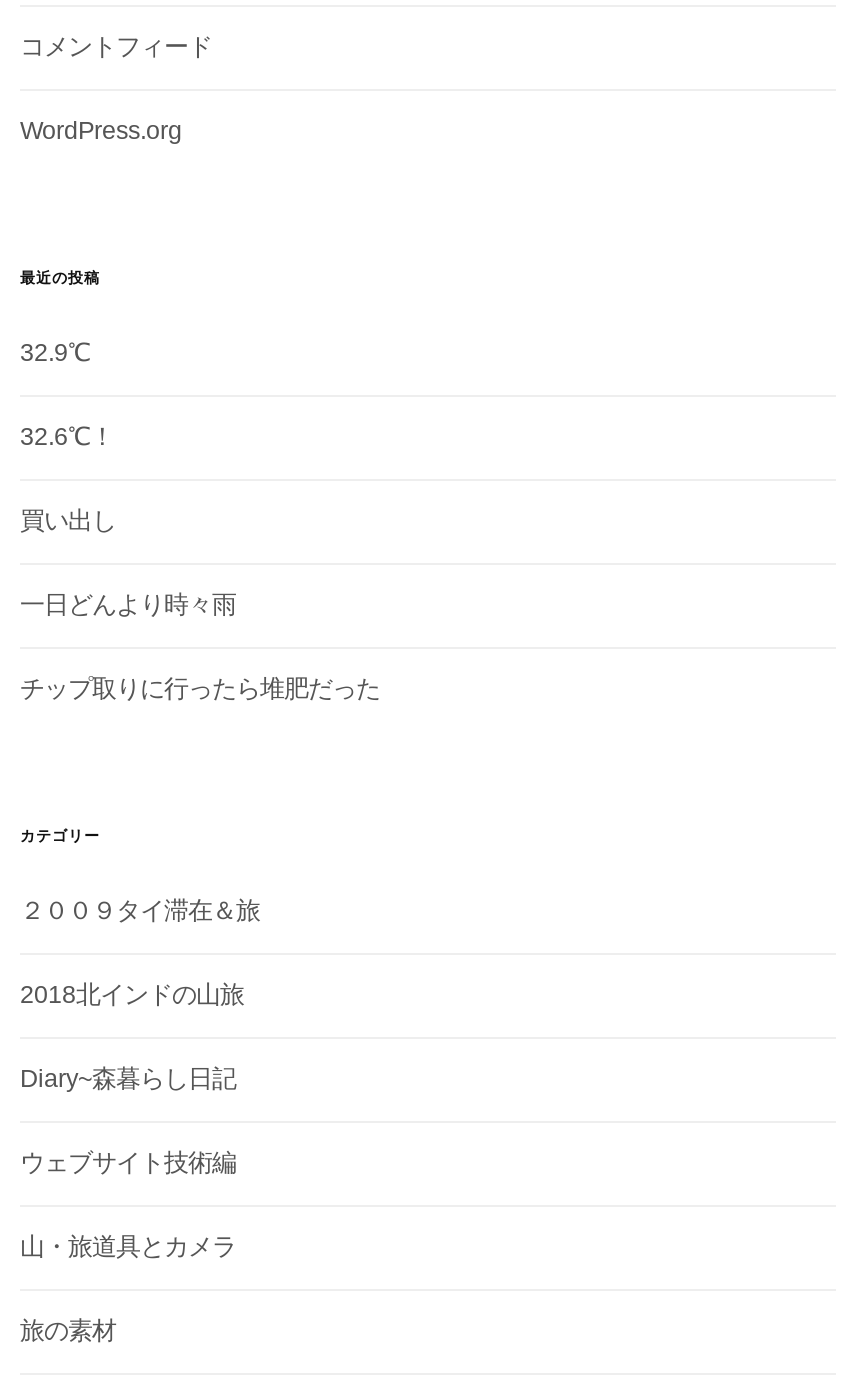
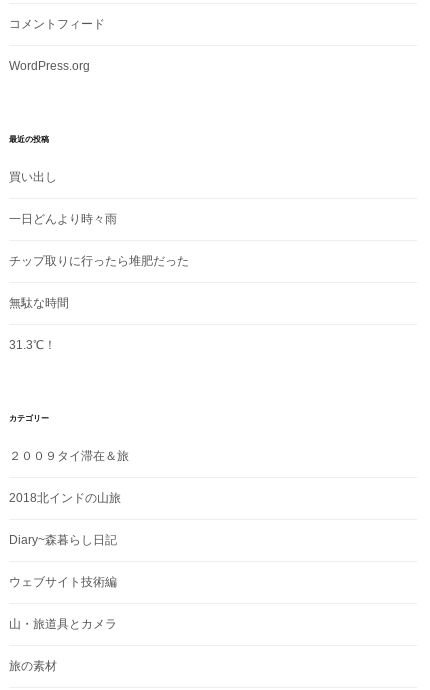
[20,338,114,450] 32.9℃ | 32.6℃！ -> none
moved [20,506,380,702] -> [9,170,189,268]: 買い出し | 一日どんより時々雨 | チップ取りに行ったら堆肥だった
none -> [9,296,69,352] 無駄な時間 | 31.3℃！

